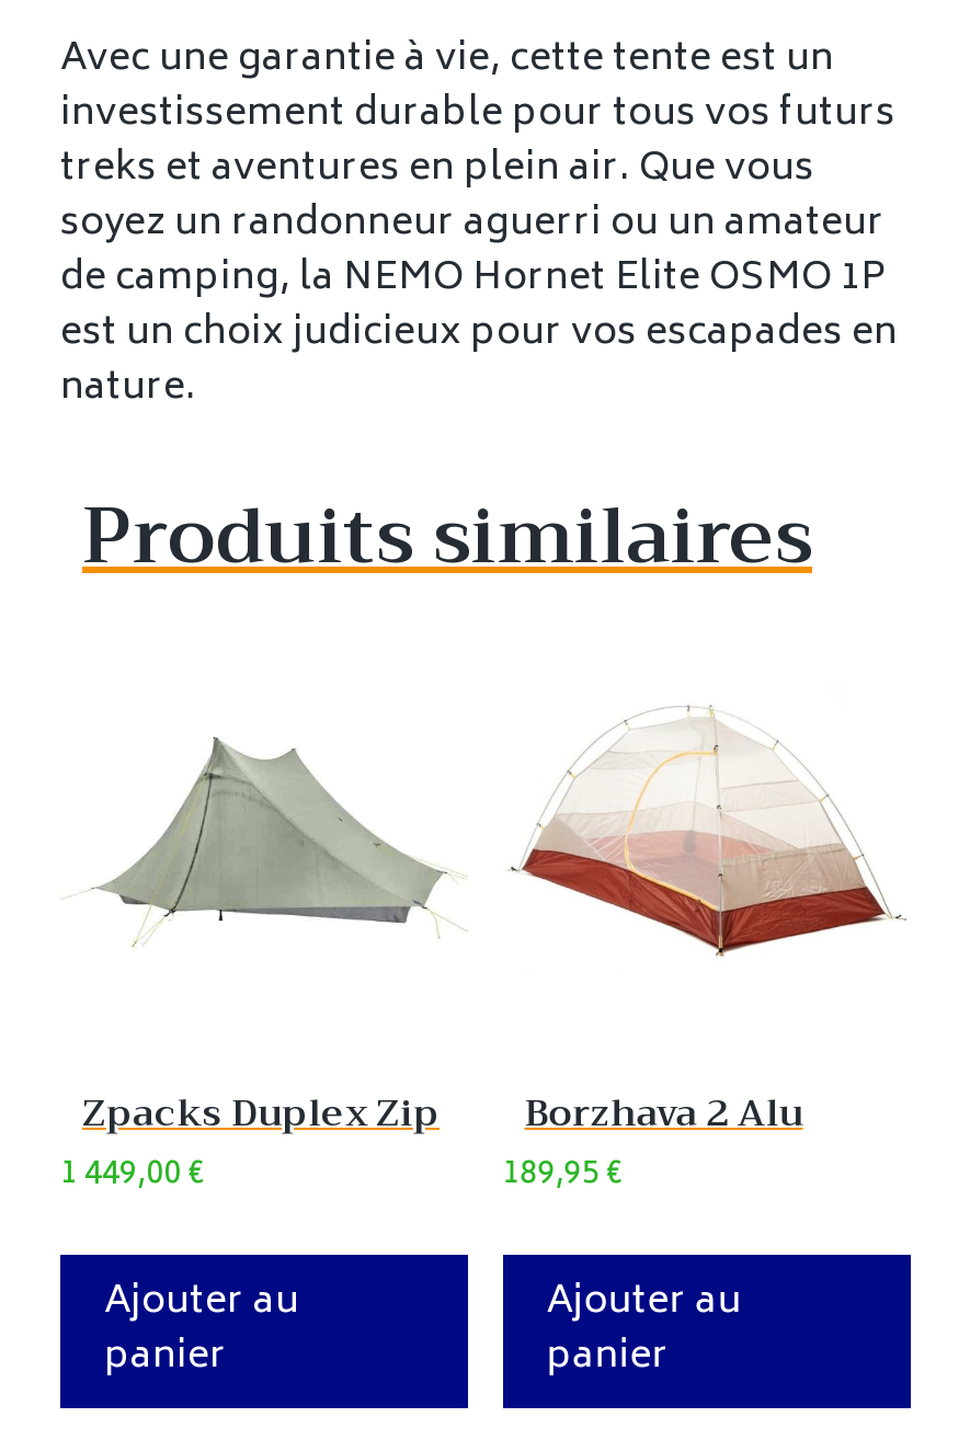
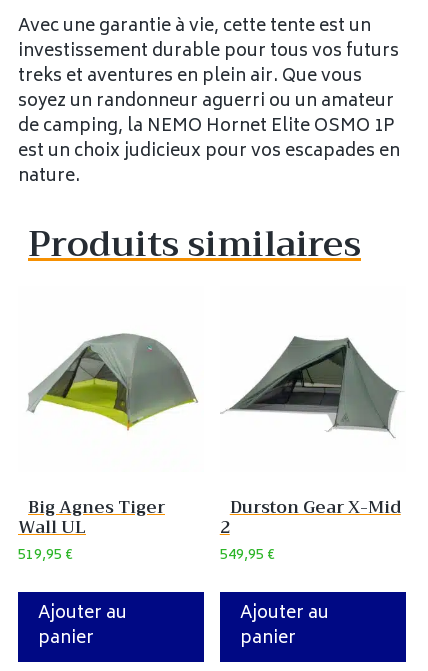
[510,707,902,957] [image] -> [225,336,400,436] [image]
[91,733,448,924] [image] -> [27,333,198,431] [image]
[60,1081,440,1205] Zpacks Duplex Zip | 1 449,00€ -> [18,493,165,569] Big Agnes Tiger | Wall UL | 519,95 €
[503,1081,803,1205] Borzhava 2 Alu | 189,95 € -> [220,493,401,569] Durston Gear X-Mid | 2 | 549,95 €

